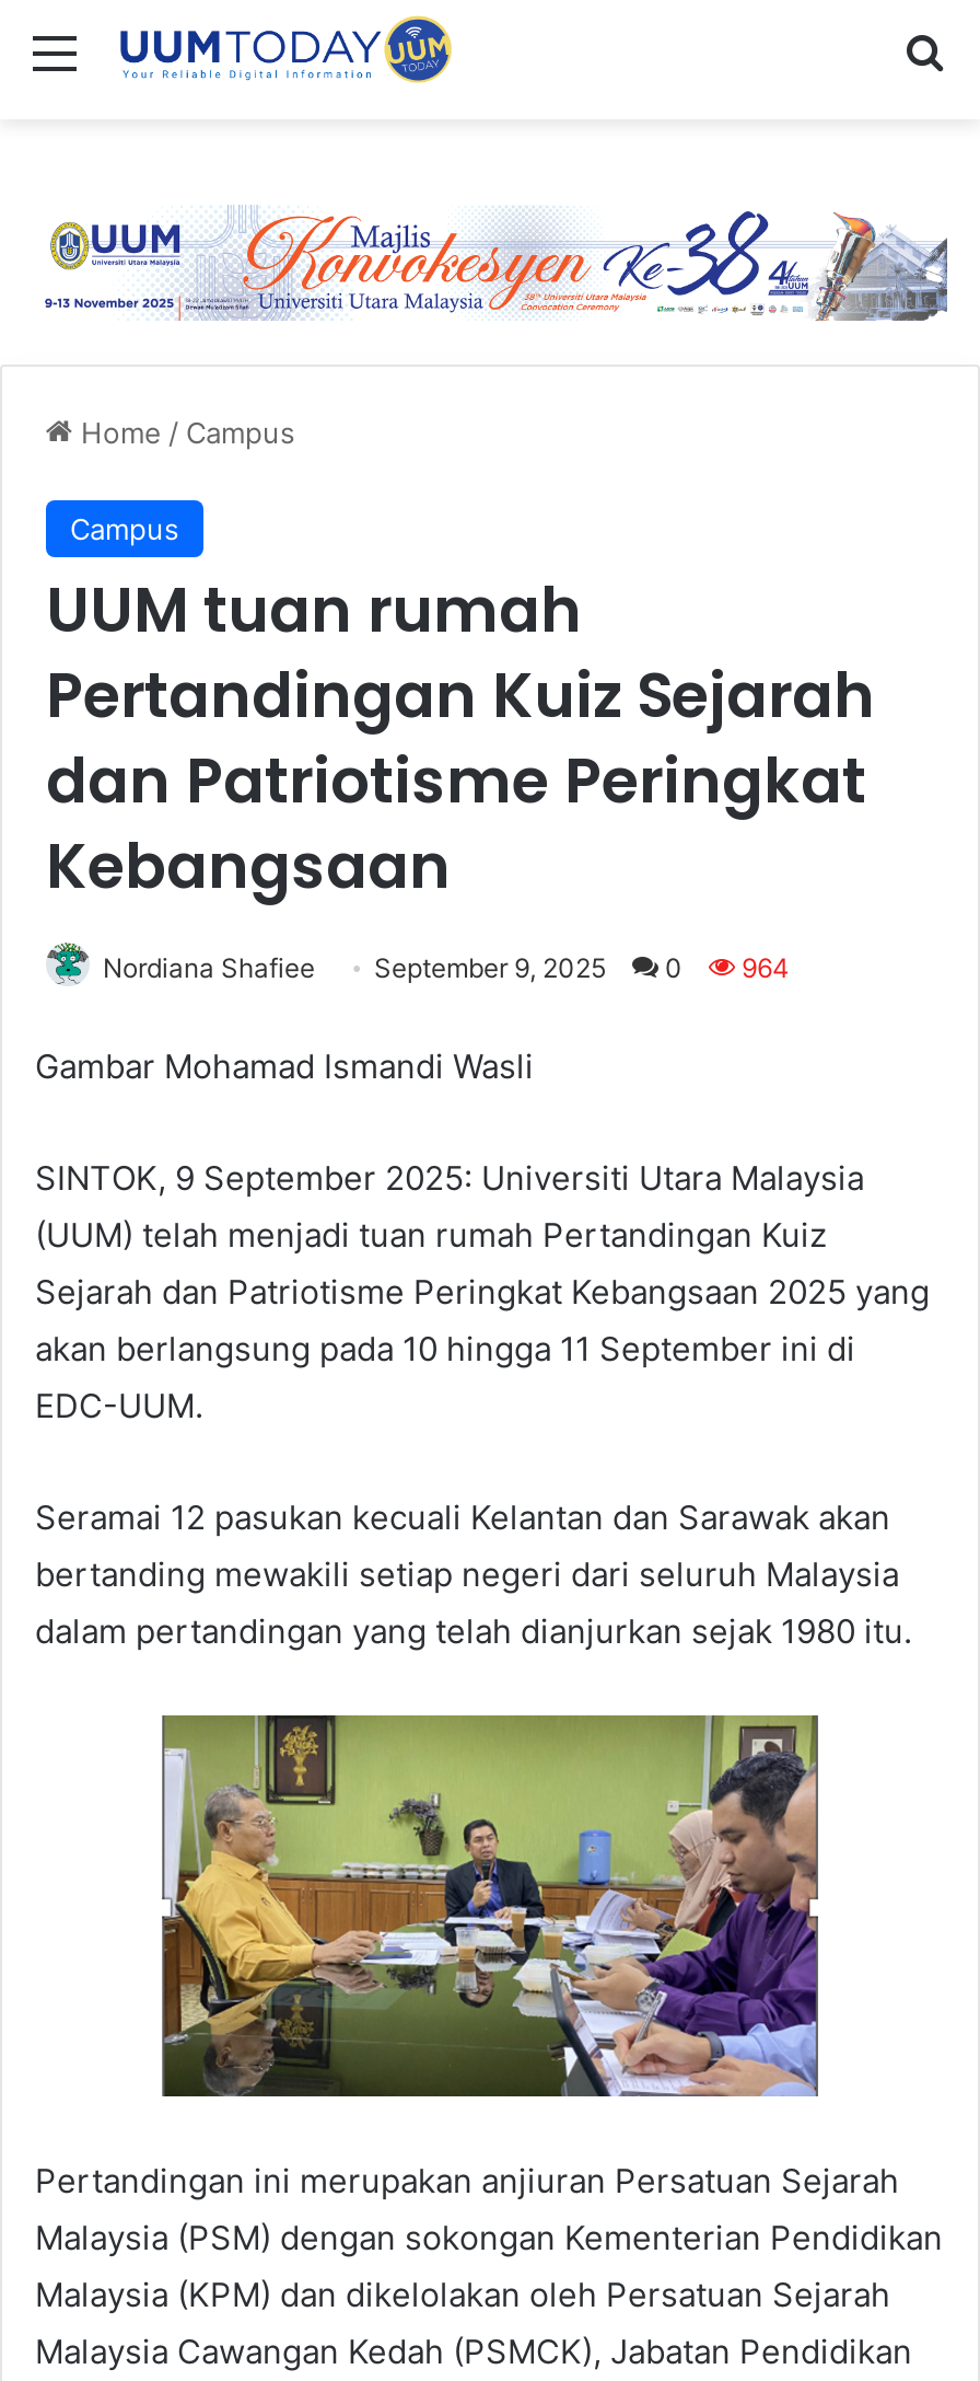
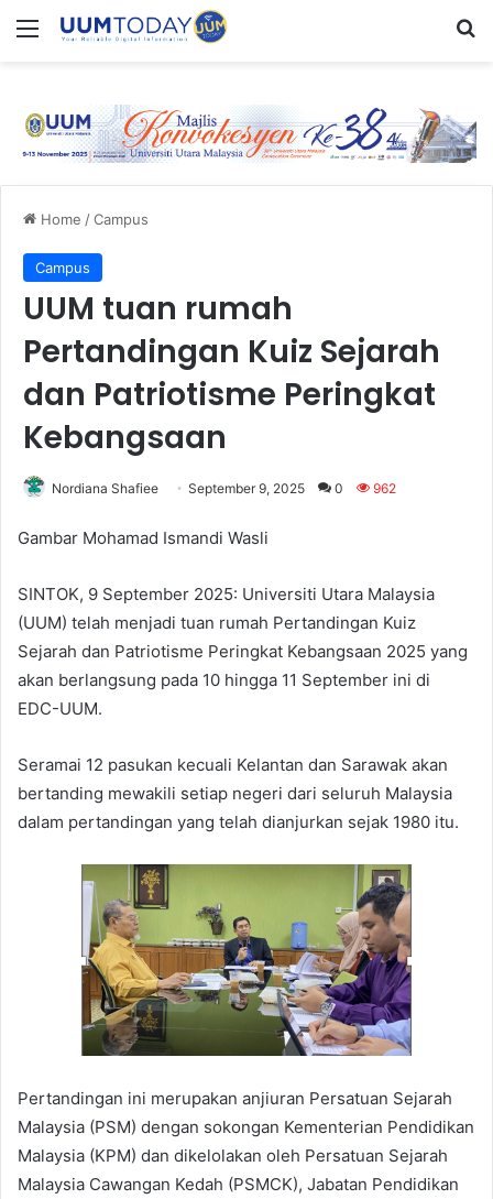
[103,951,790,983] Nordiana Shafiee September 9, 2025 0 964 -> [52,480,396,496] Nordiana Shafiee September 9, 2025 0 962

